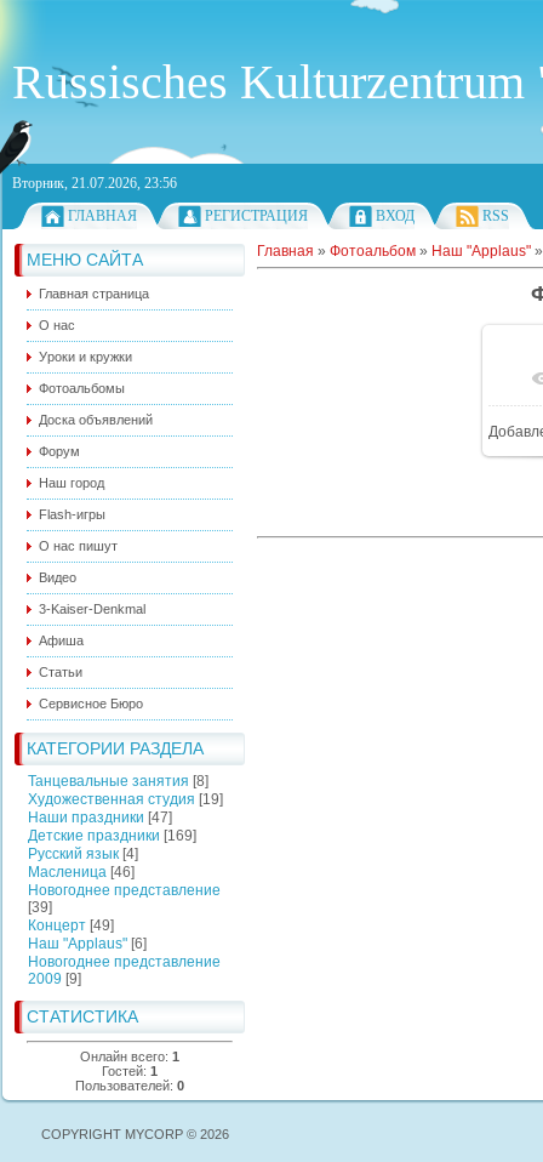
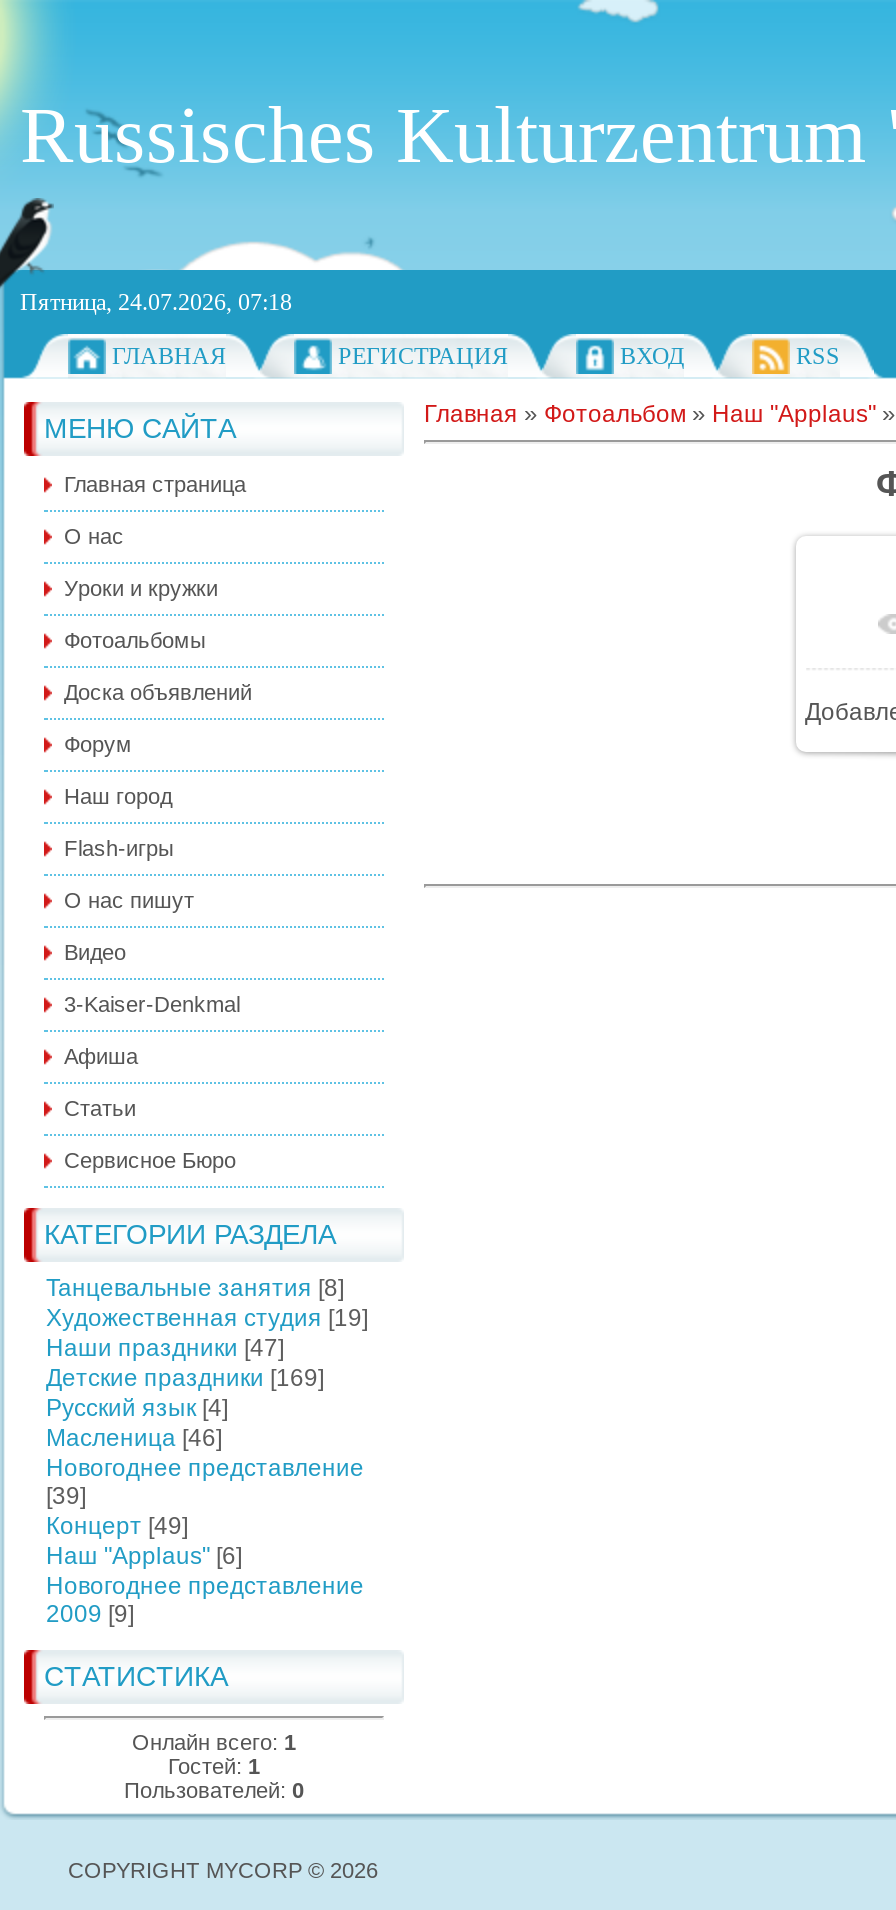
[12,175,177,192] Вторник, 21.07.2026, 23:56 -> [20,288,292,316] Пятница, 24.07.2026, 07:18

